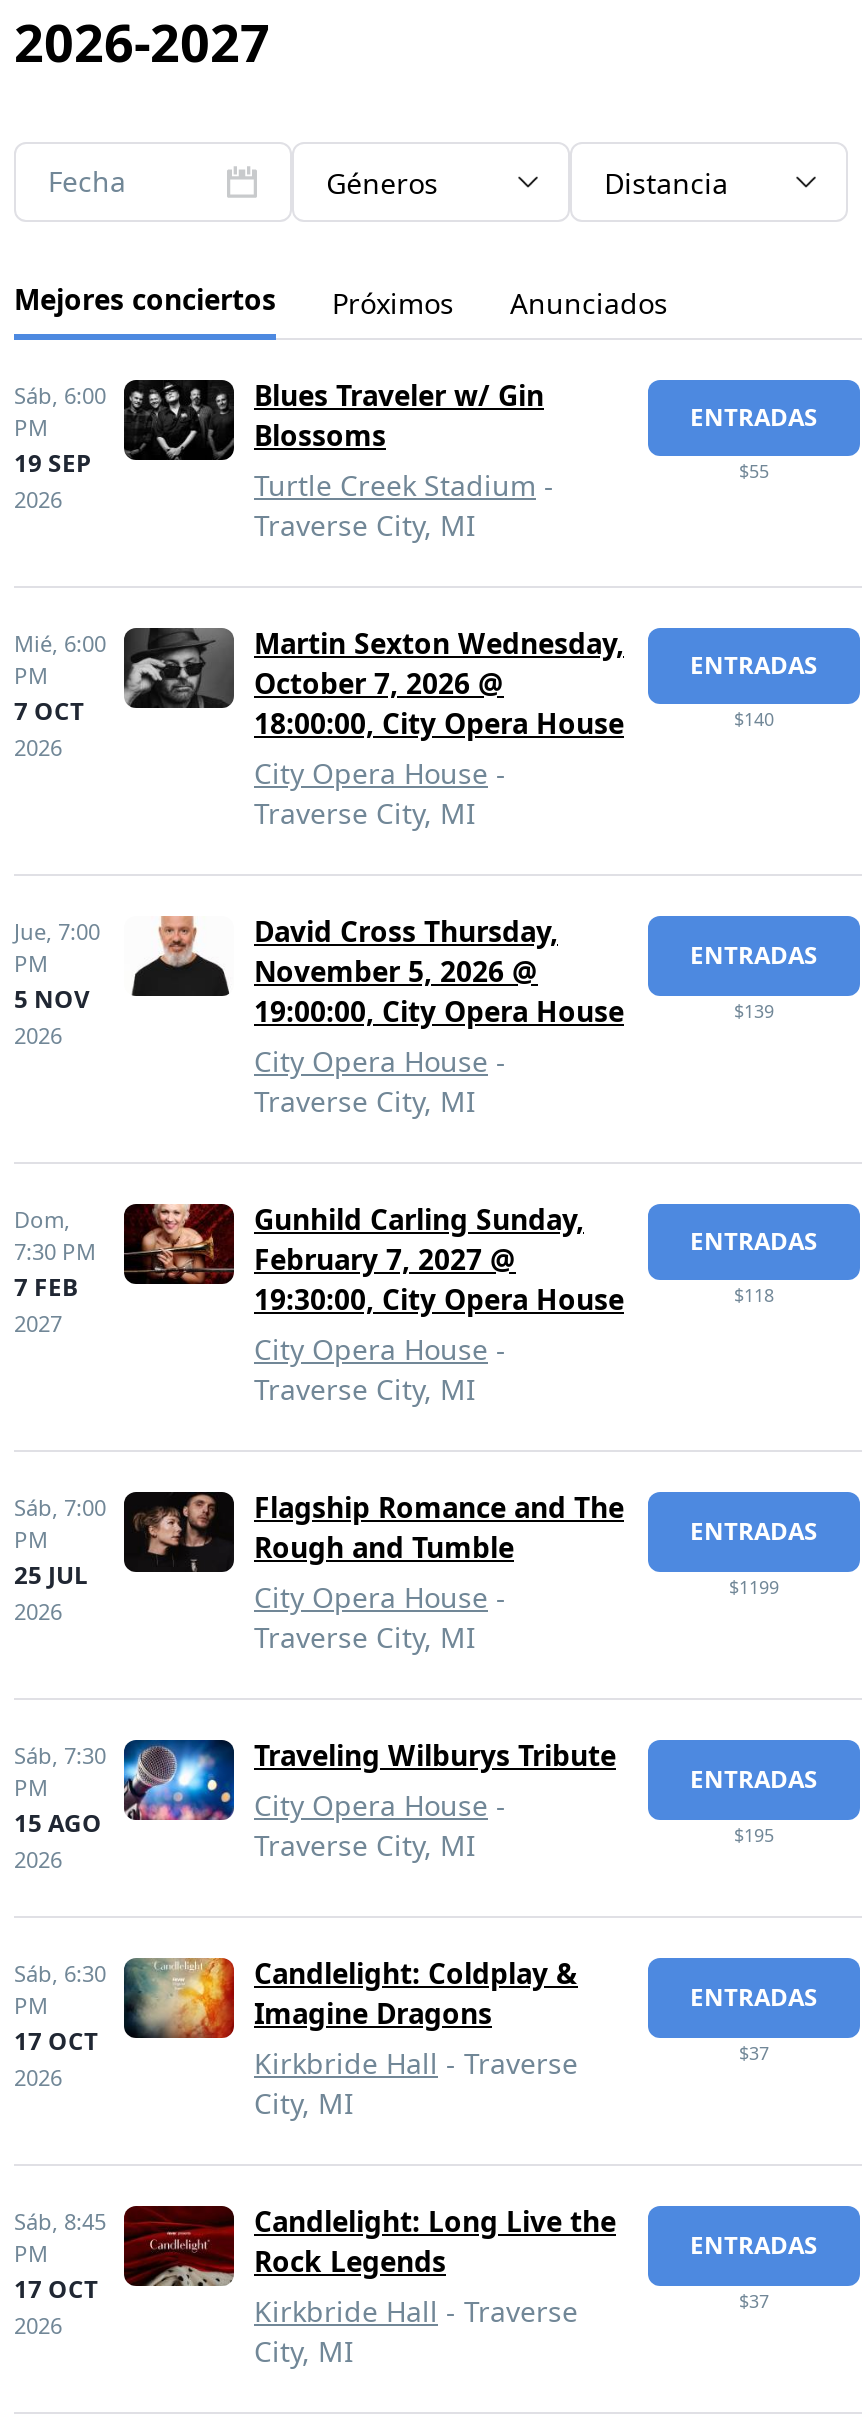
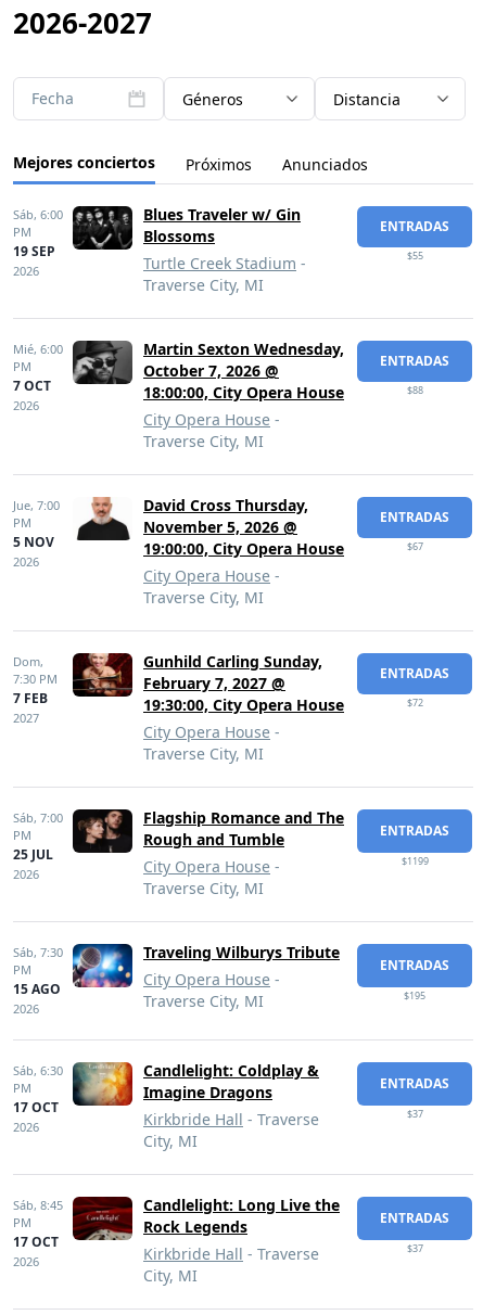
[734,706,774,732] $140 -> [406,383,423,397] $88
[734,998,774,1024] $139 -> [406,539,423,553] $67
[734,1282,774,1308] $118 -> [406,695,423,710] $72

